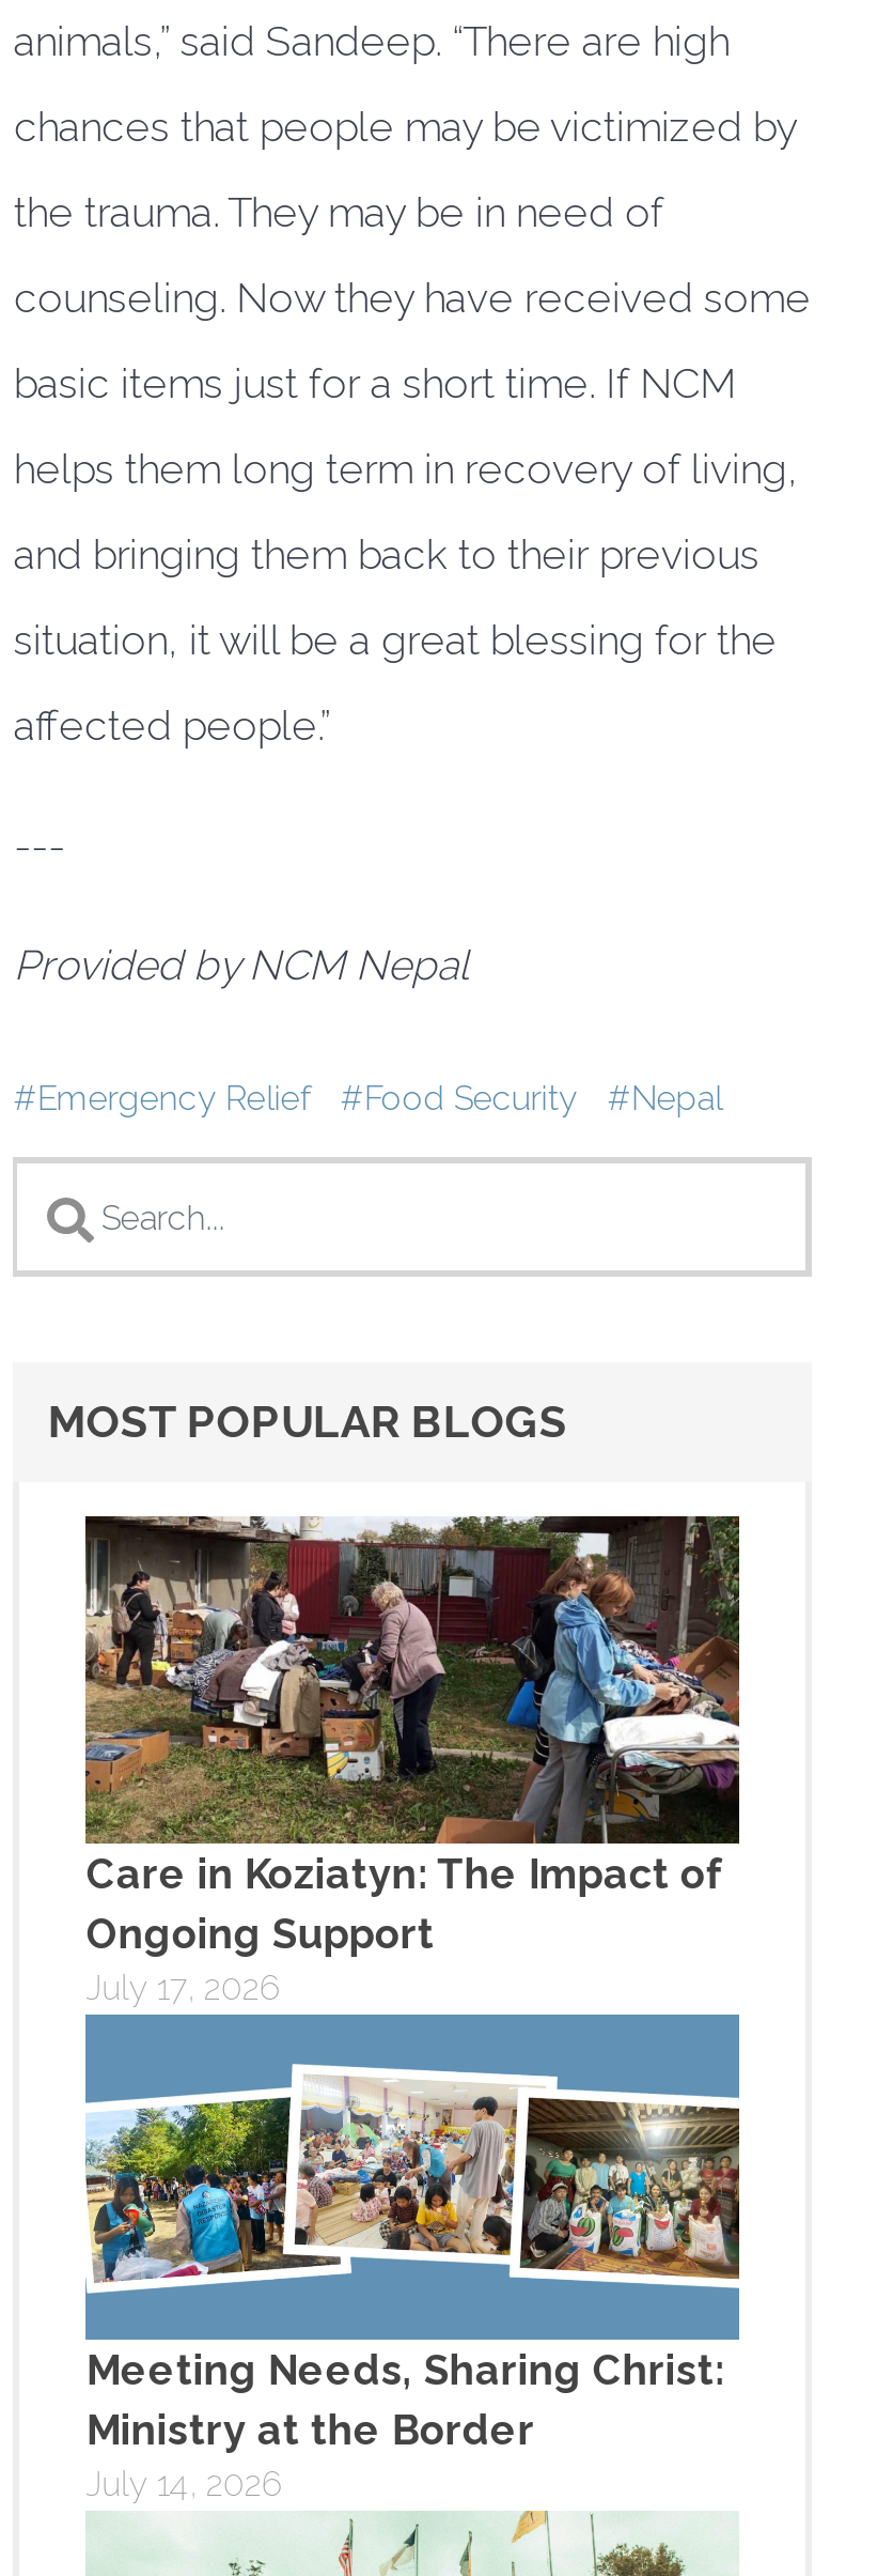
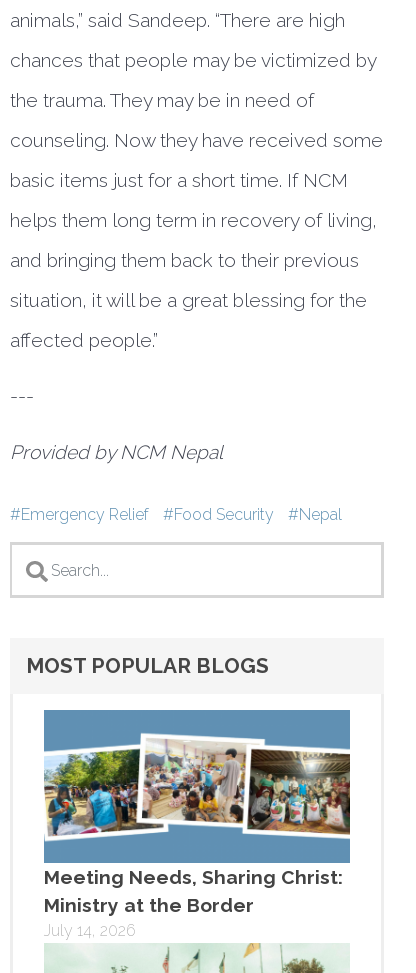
[83,1514,741,2008] [image] | Care in Koziatyn: The Impact of | Ongoing Support | July 17, 2026 -> none

